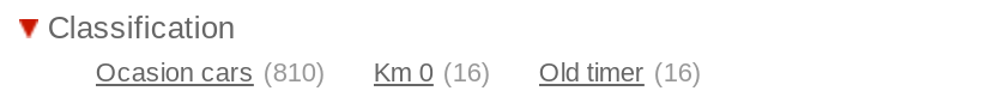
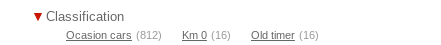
[96,58,702,86] Ocasion cars (810) Km 0 (16) Old timer (16) -> [66,29,319,41] Ocasion cars (812) Km 0 (16) Old timer (16)

